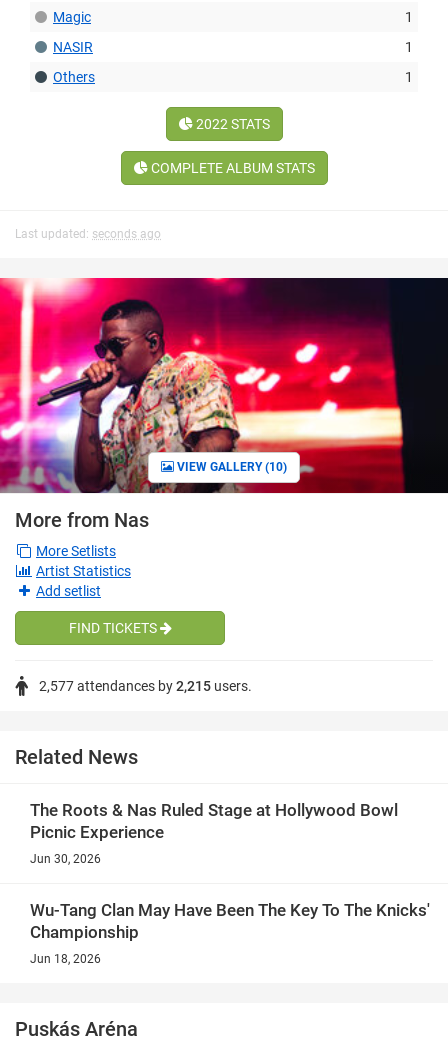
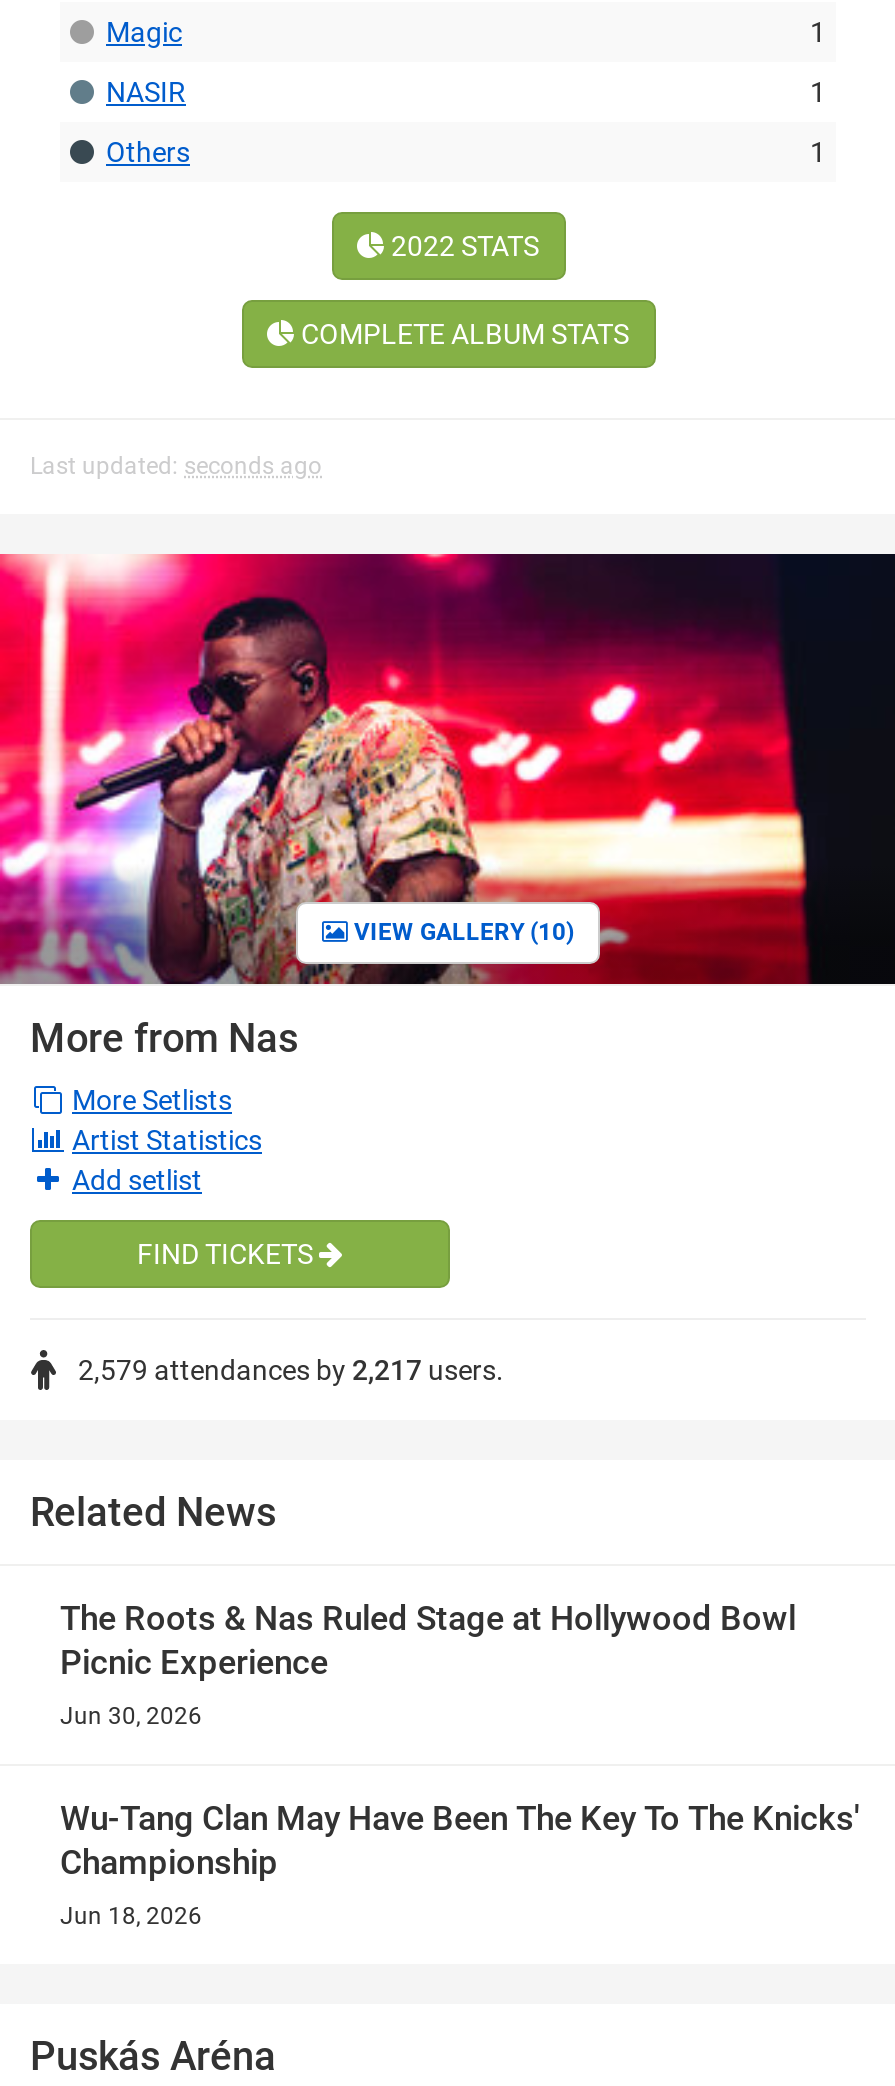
[39,678,252,694] 2,577 attendances by 2,215 users. -> [78,1354,504,1386] 2,579 attendances by 2,217 users.

